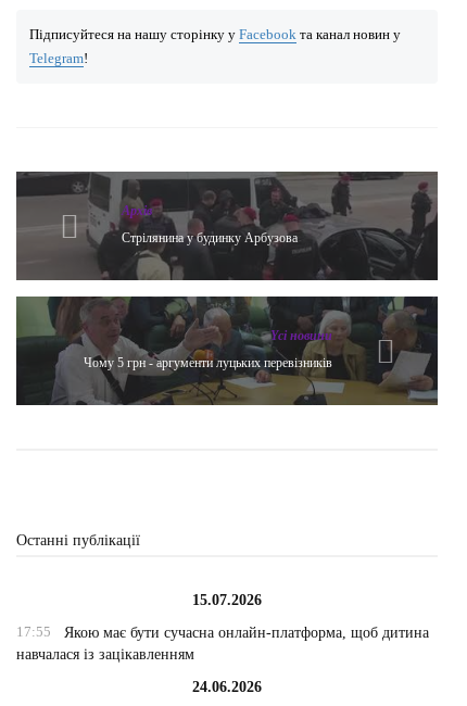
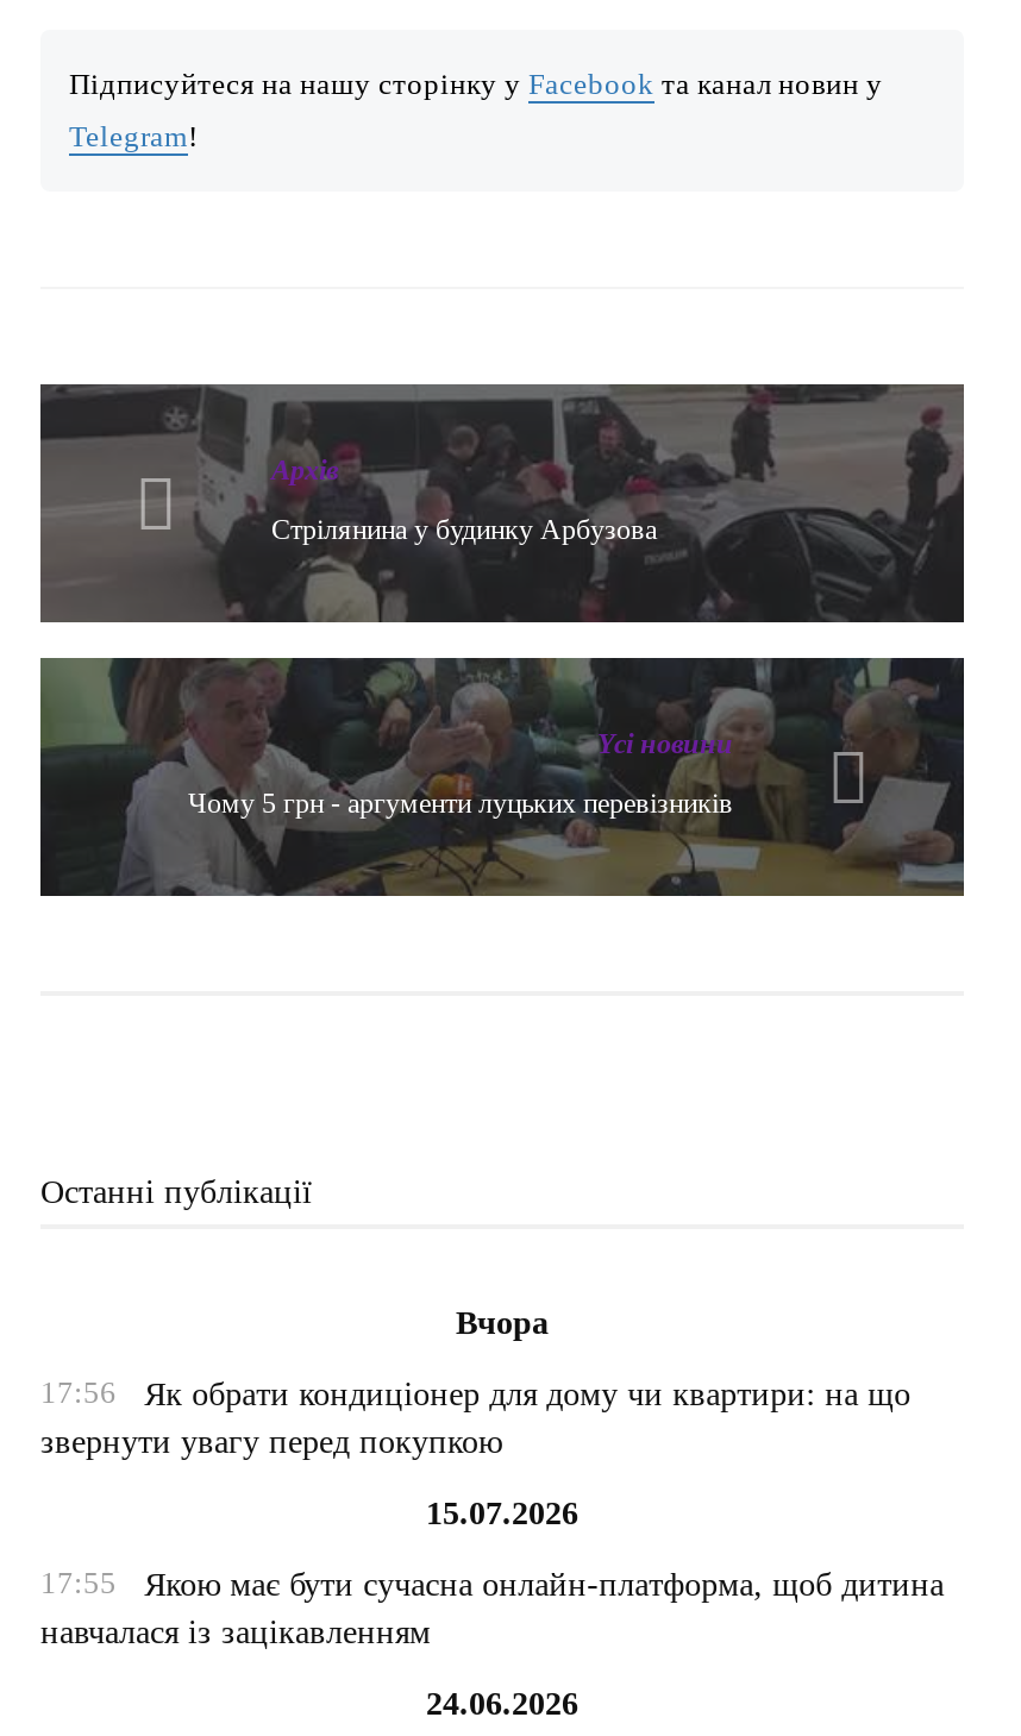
none -> [40,1305,911,1460] Вчора | 17:56 | Як обрати кондиціонер для дому чи квартири: на що | звернути увагу перед покупкою

